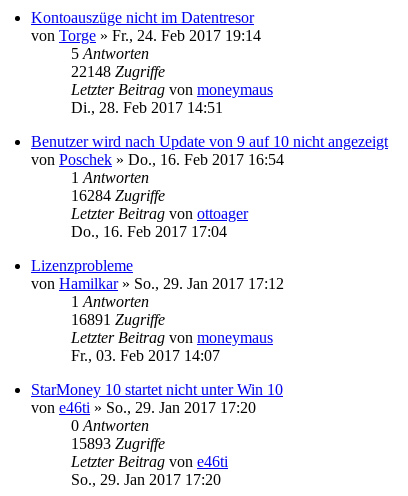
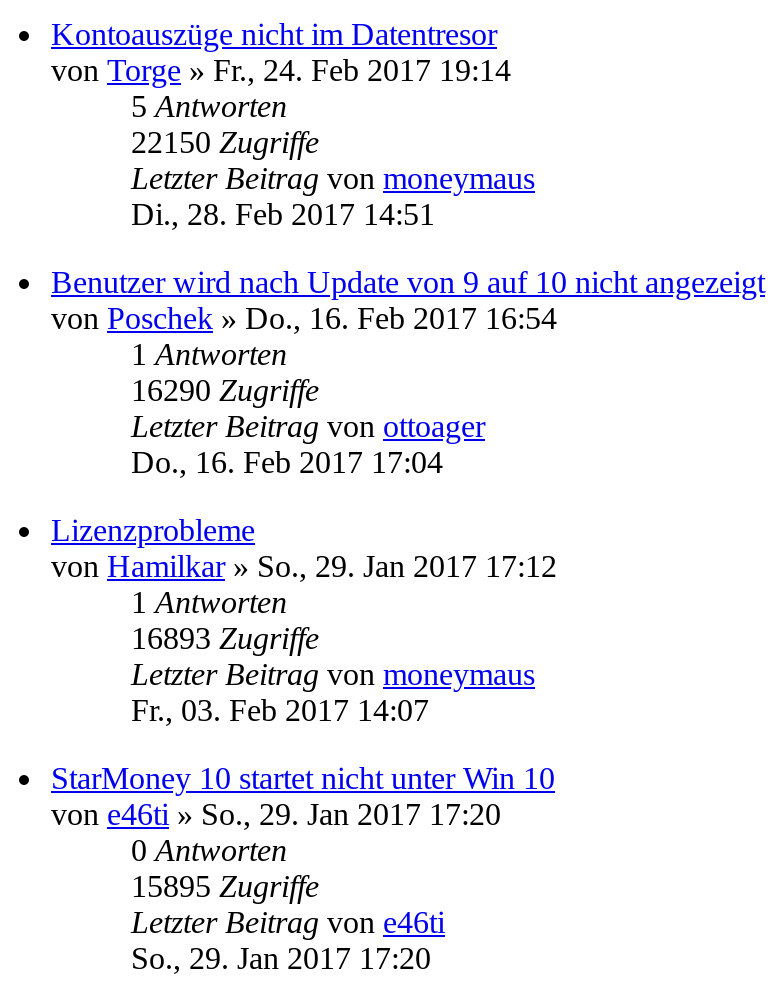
[71,63,165,80] 22148 Zugriffe -> [131,125,319,159] 22150 Zugriffe
[71,187,165,204] 16284 Zugriffe -> [131,373,319,407] 16290 Zugriffe
[71,311,165,328] 16891 Zugriffe -> [131,621,319,655] 16893 Zugriffe
[71,435,165,452] 15893 Zugriffe -> [131,869,319,903] 15895 Zugriffe

